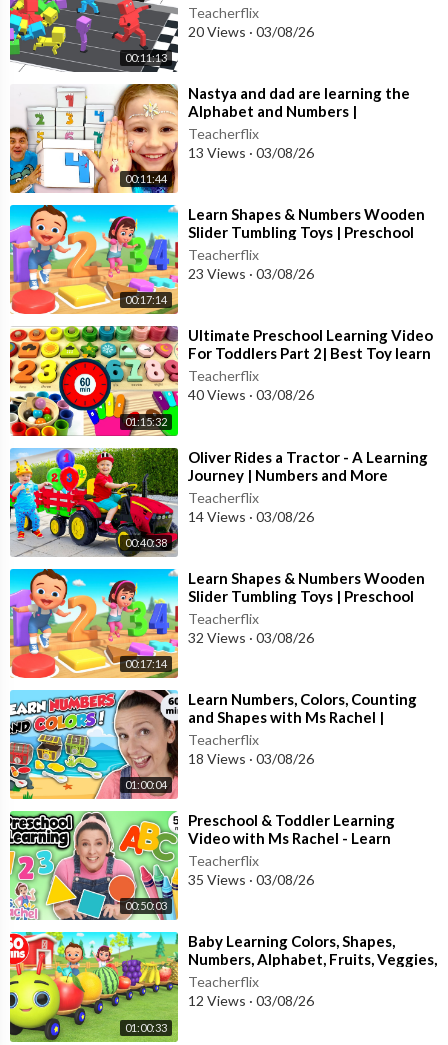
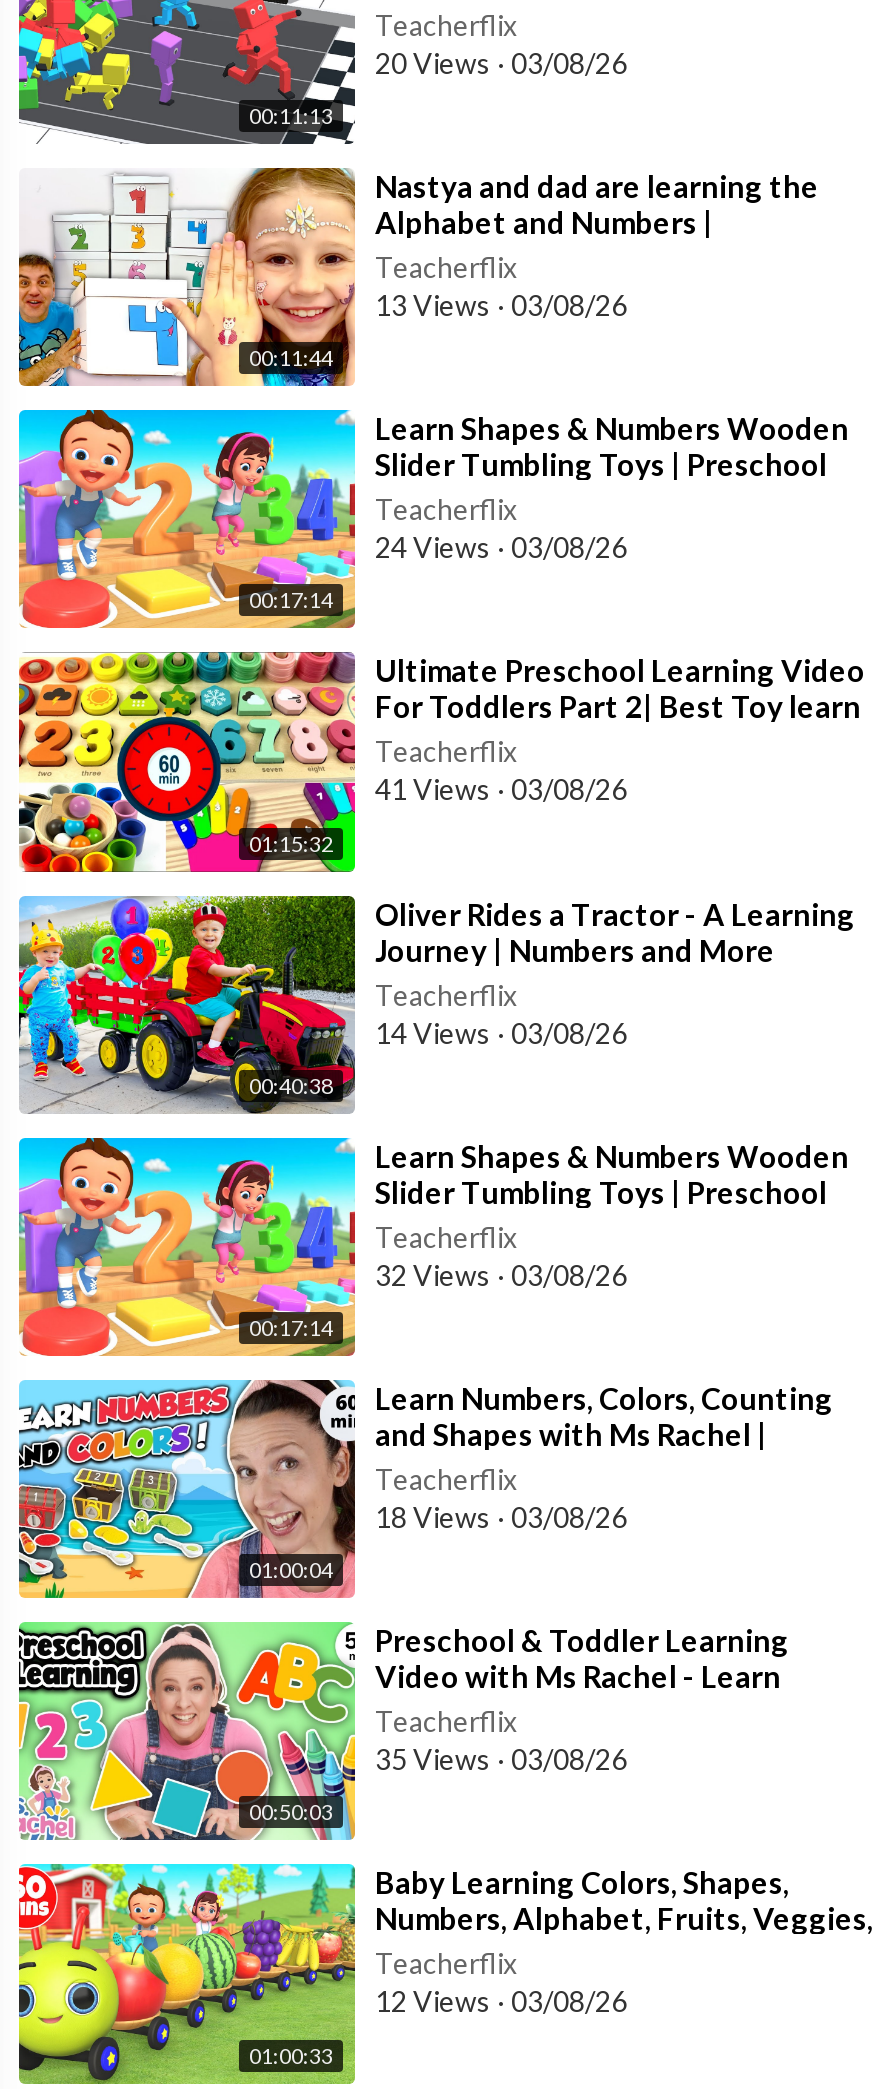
[188,265,314,282] 23 Views · 03/08/26 -> [375,530,627,564] 24 Views · 03/08/26
[188,386,314,403] 40 Views · 03/08/26 -> [375,773,627,807] 41 Views · 03/08/26

